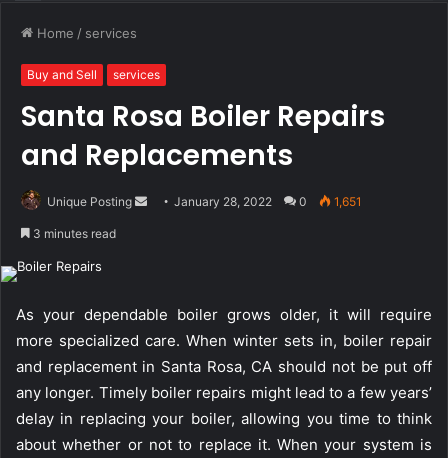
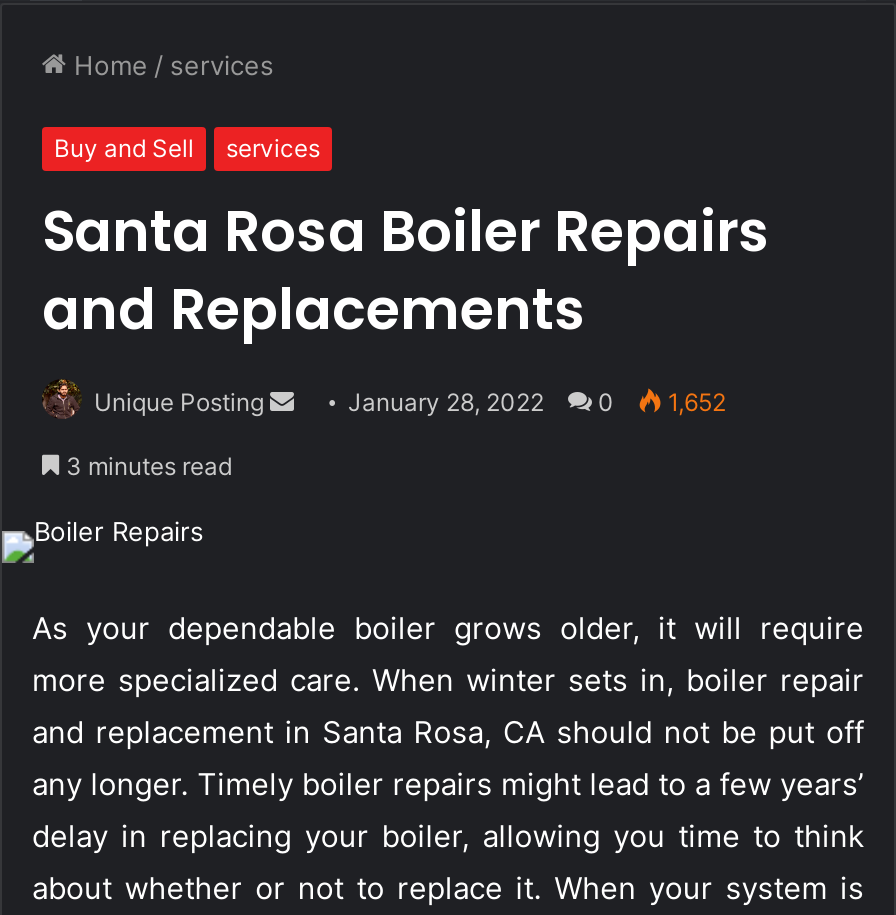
[331,194,362,209] 1,651 -> [662,387,726,417] 1,652

